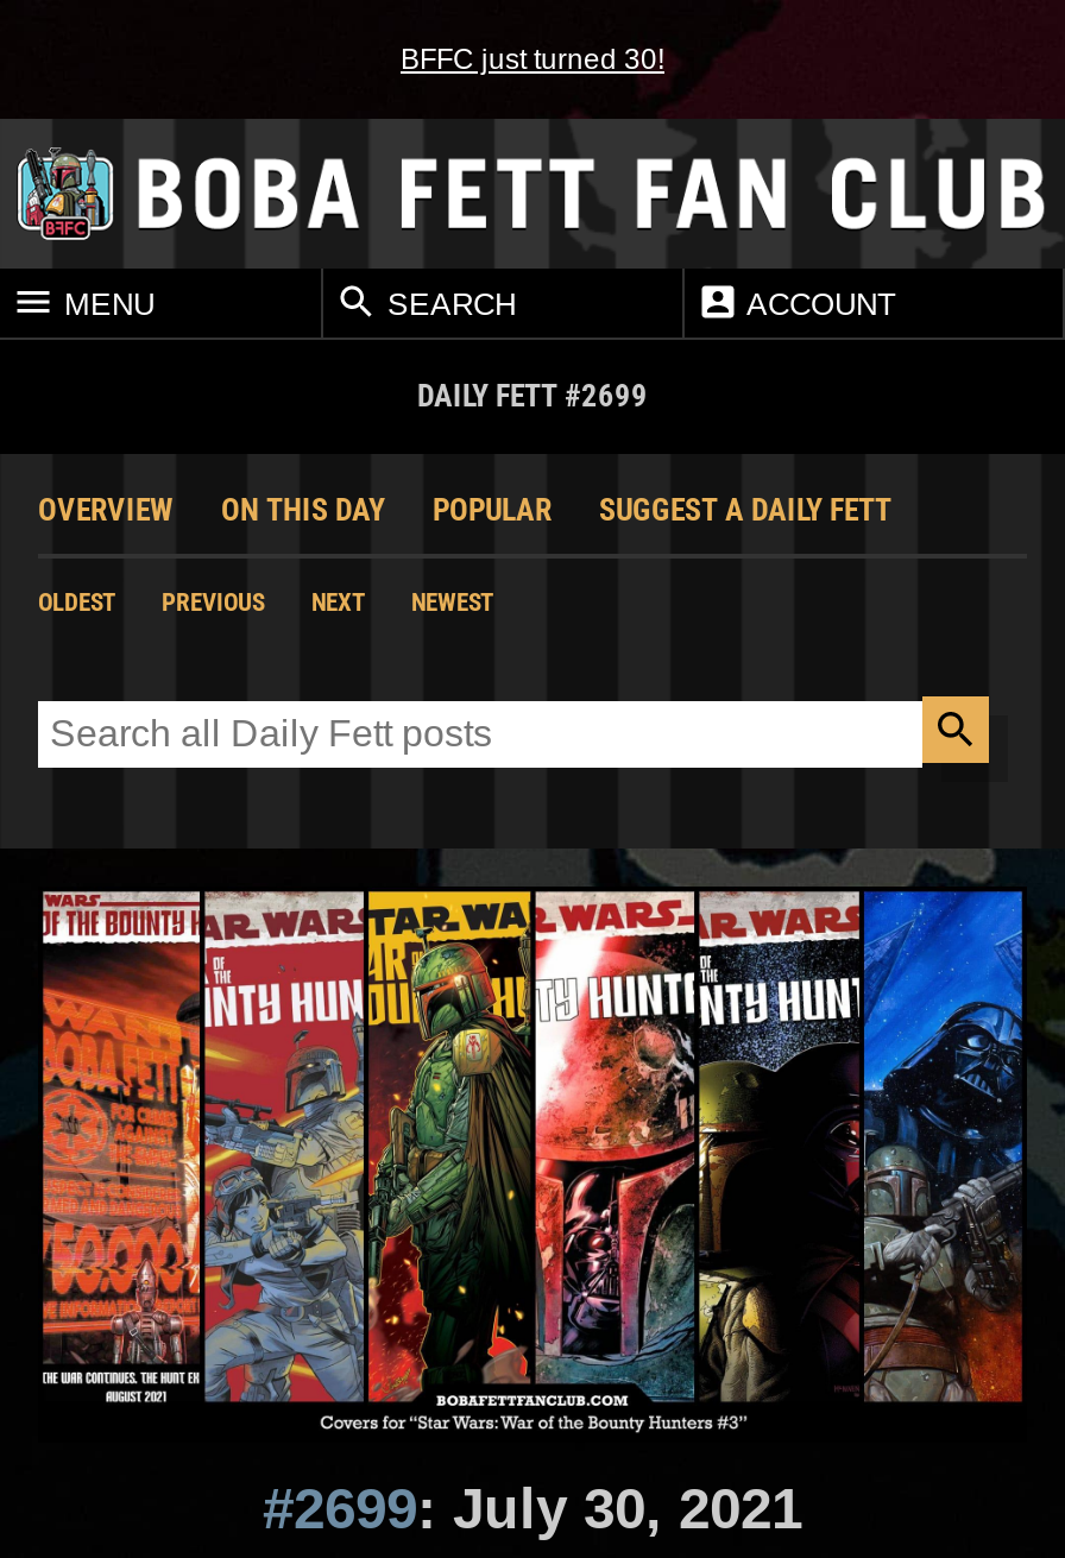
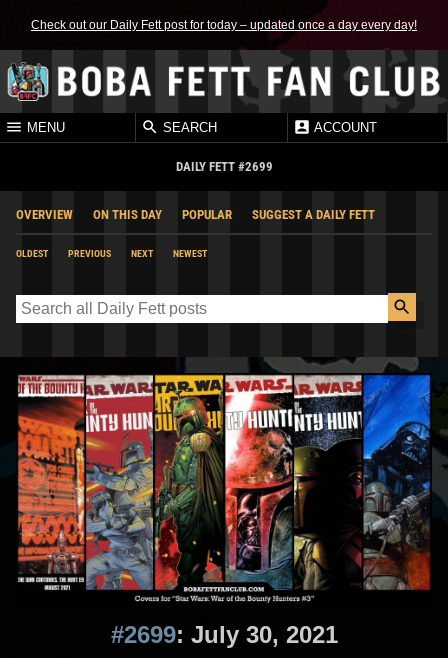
[401,43,664,76] BFFC just turned 30! -> [31,18,417,32] Check out our Daily Fett post for today – updated once a day every day!

